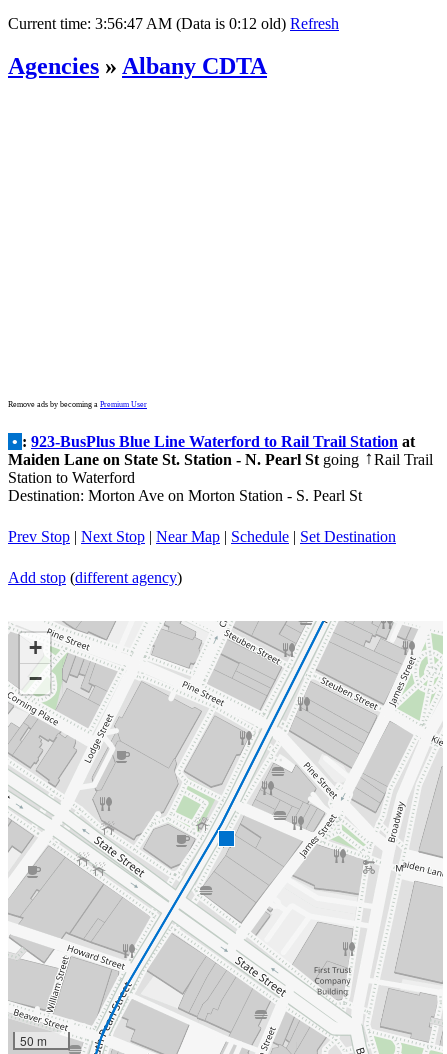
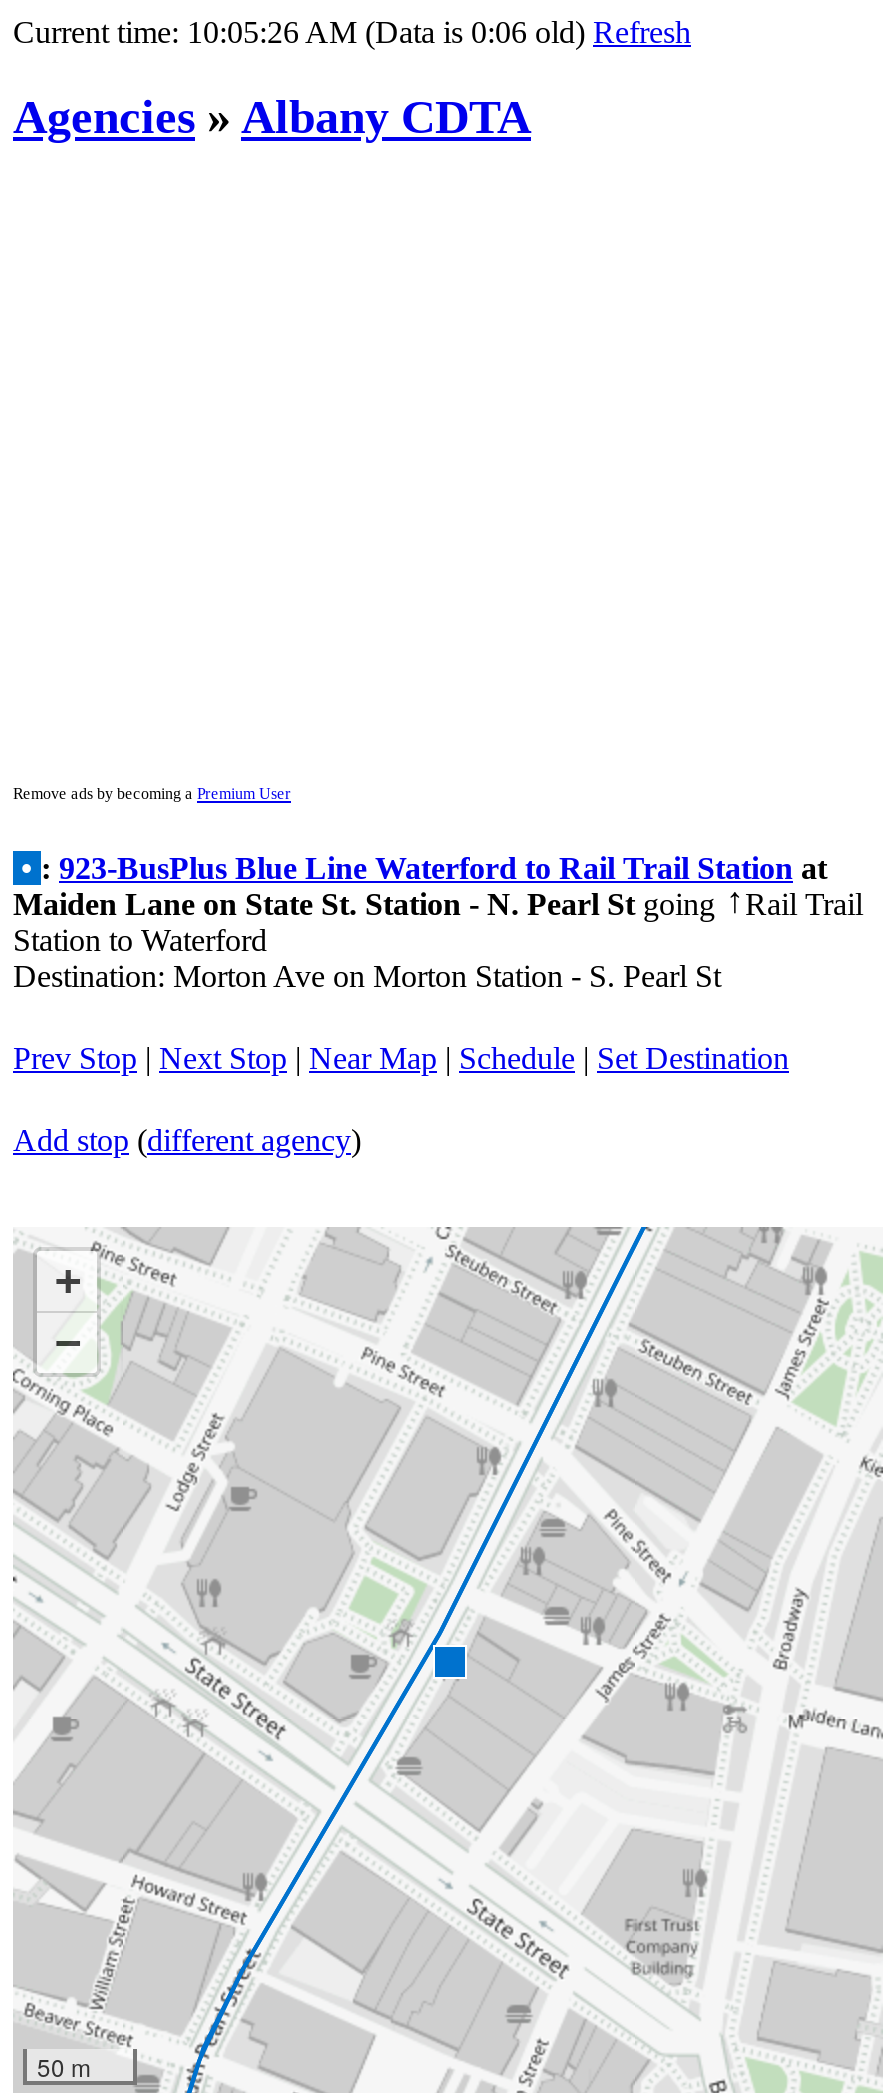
[8,15,339,32] Current time: 3:56:47 AM (Data is 0:12 old) Refresh -> [13,15,691,49] Current time: 10:05:26 AM (Data is 0:06 old) Refresh

